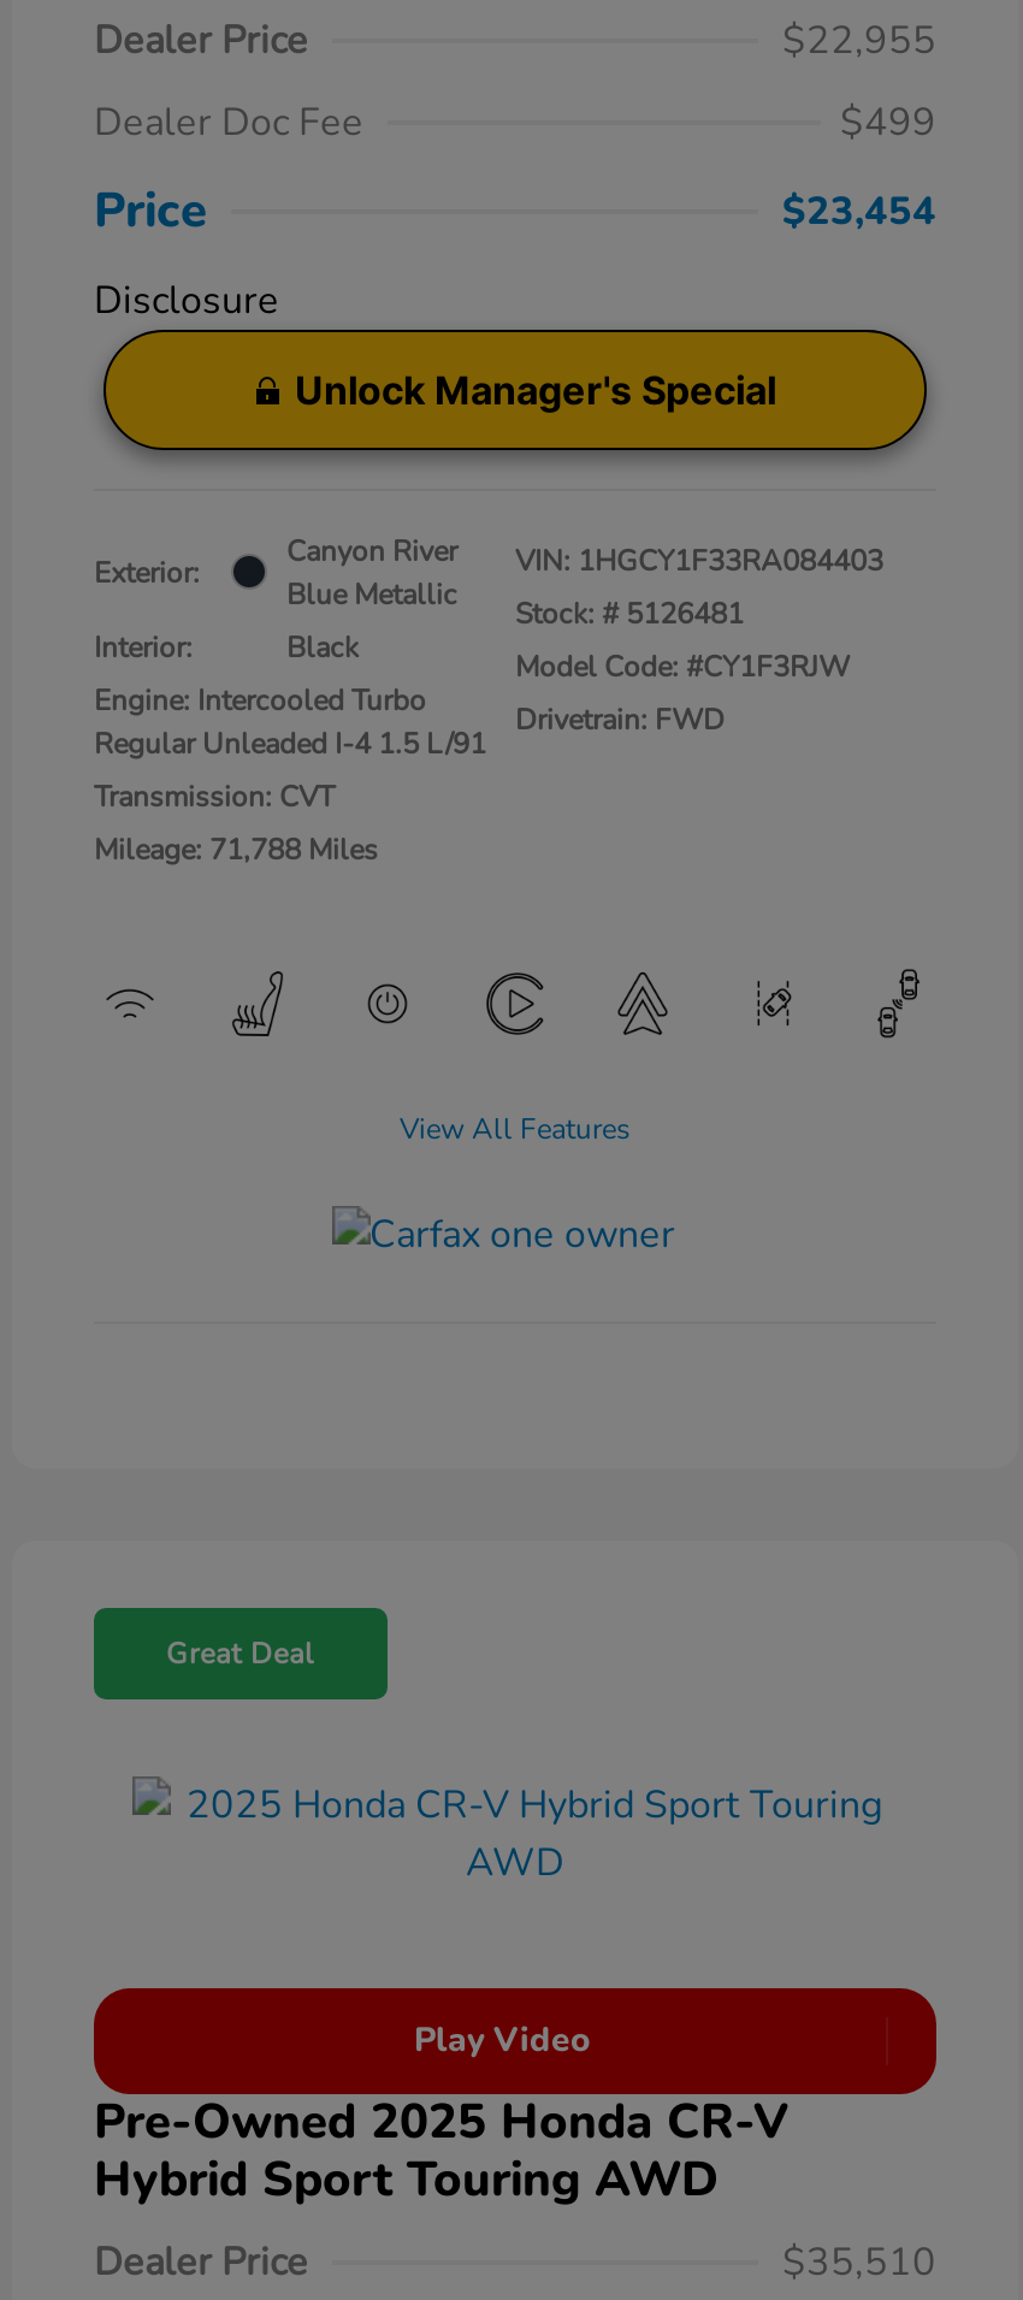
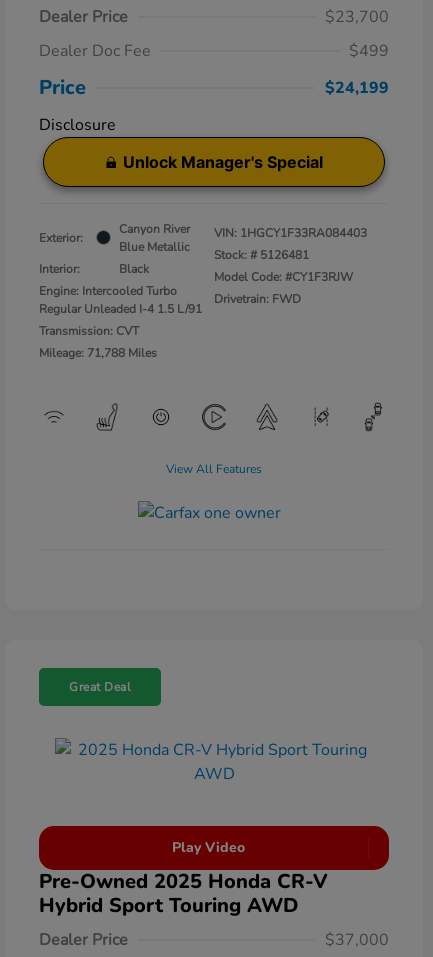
[782,14,936,67] $22,955 -> [325,6,389,28] $23,700
[782,185,936,238] $23,454 -> [325,77,389,99] $24,199
[782,2236,936,2289] $35,510 -> [325,929,389,951] $37,000

